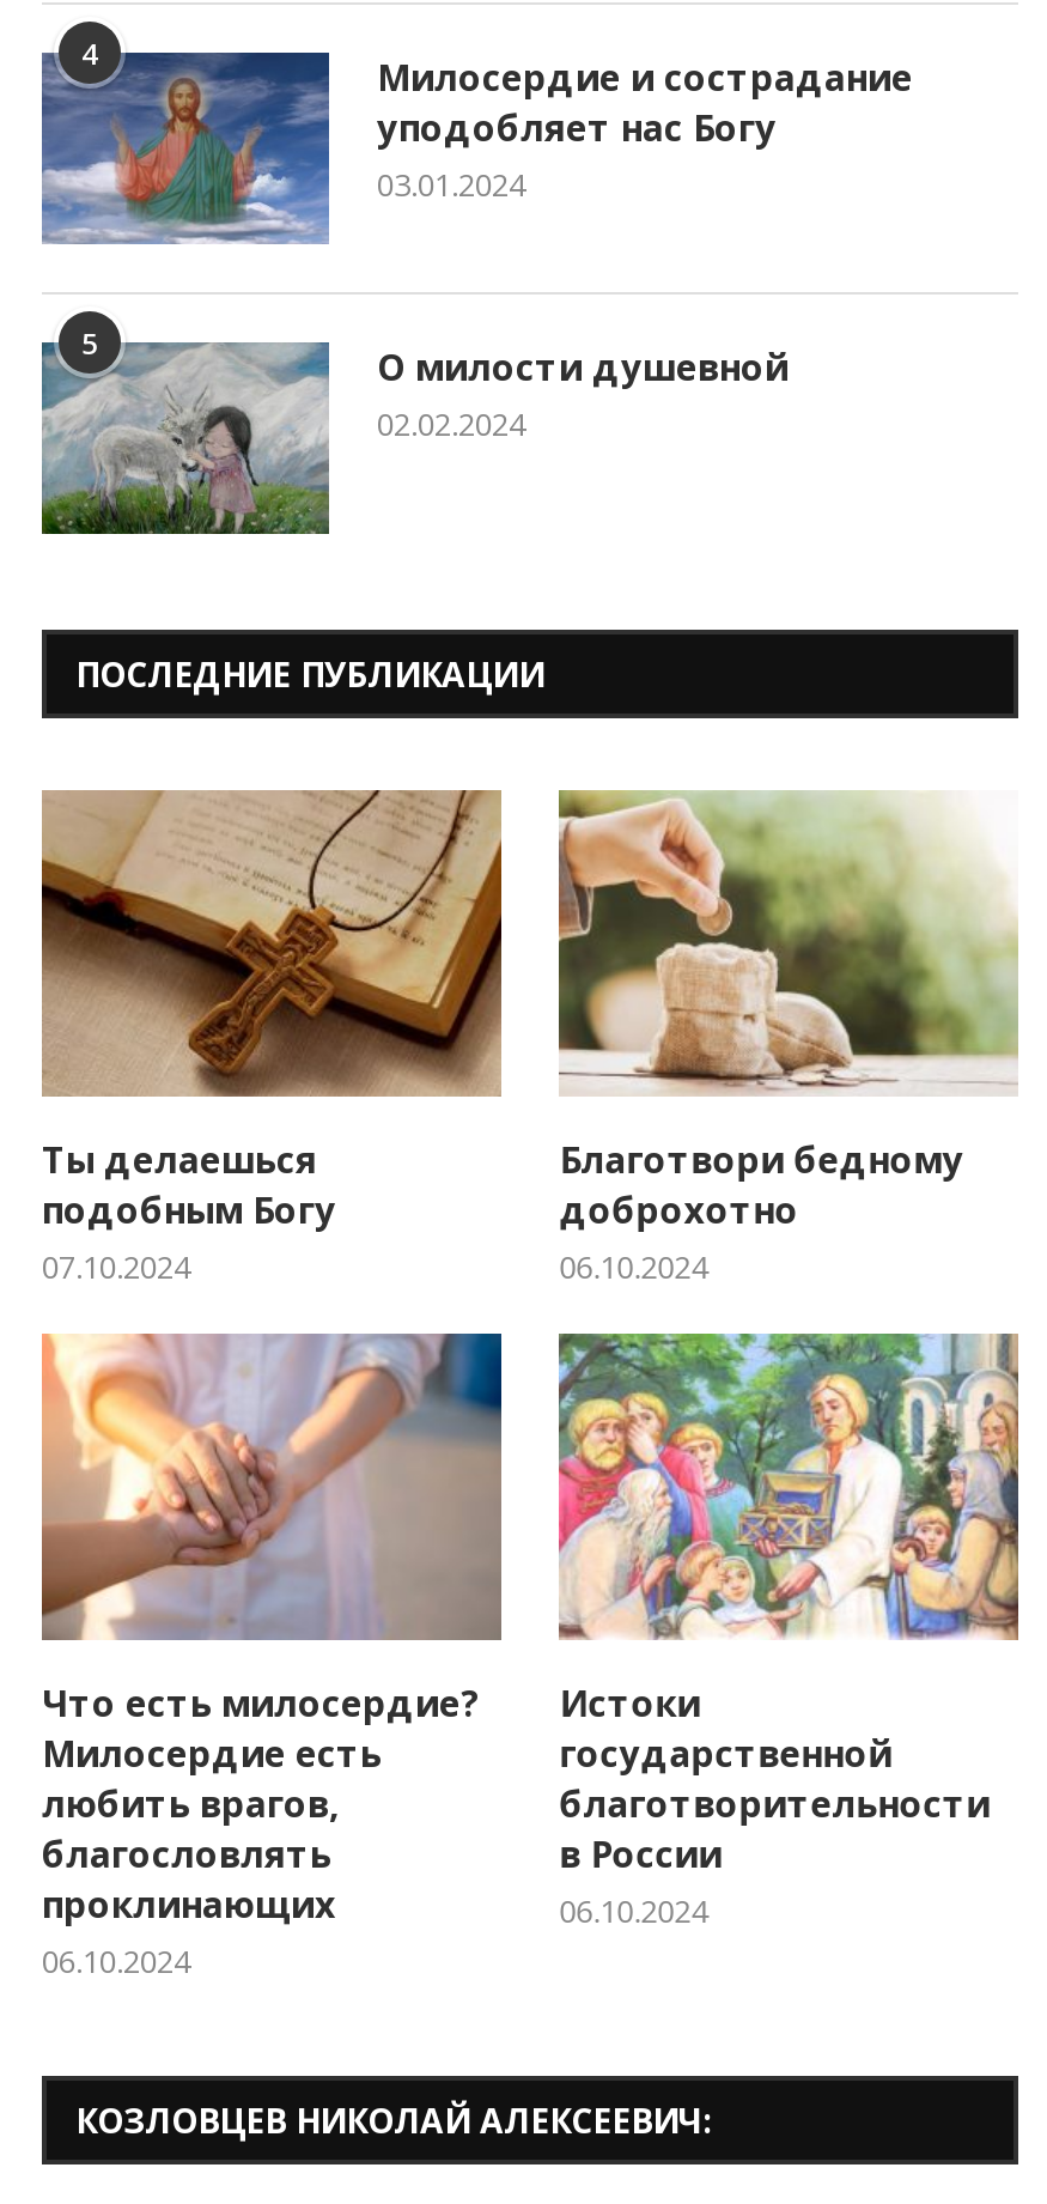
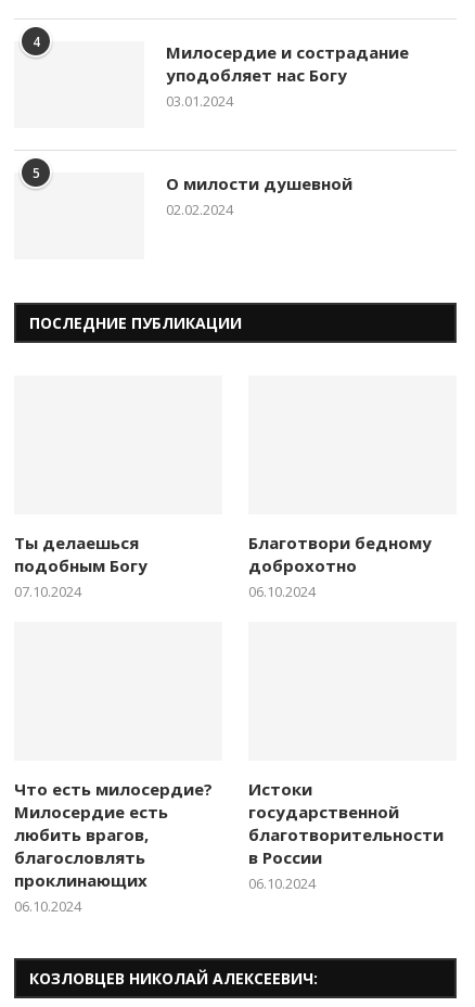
[39,50,331,247] [image] -> none
[39,340,331,536] [image] -> none
[39,788,504,1099] [image] -> none
[556,788,1018,1097] [image] -> none
[39,1331,504,1643] [image] -> none
[556,1331,1021,1643] [image] -> none

